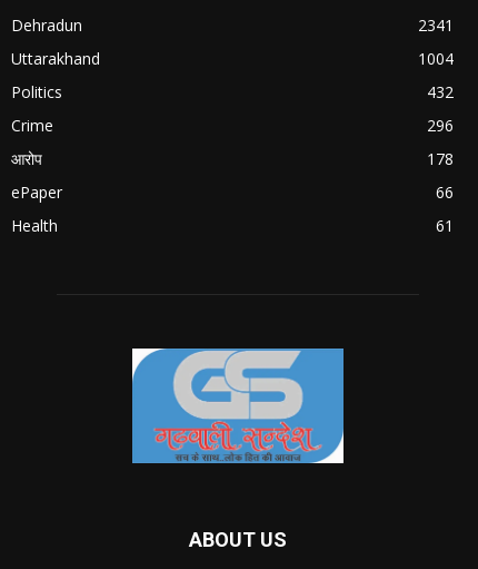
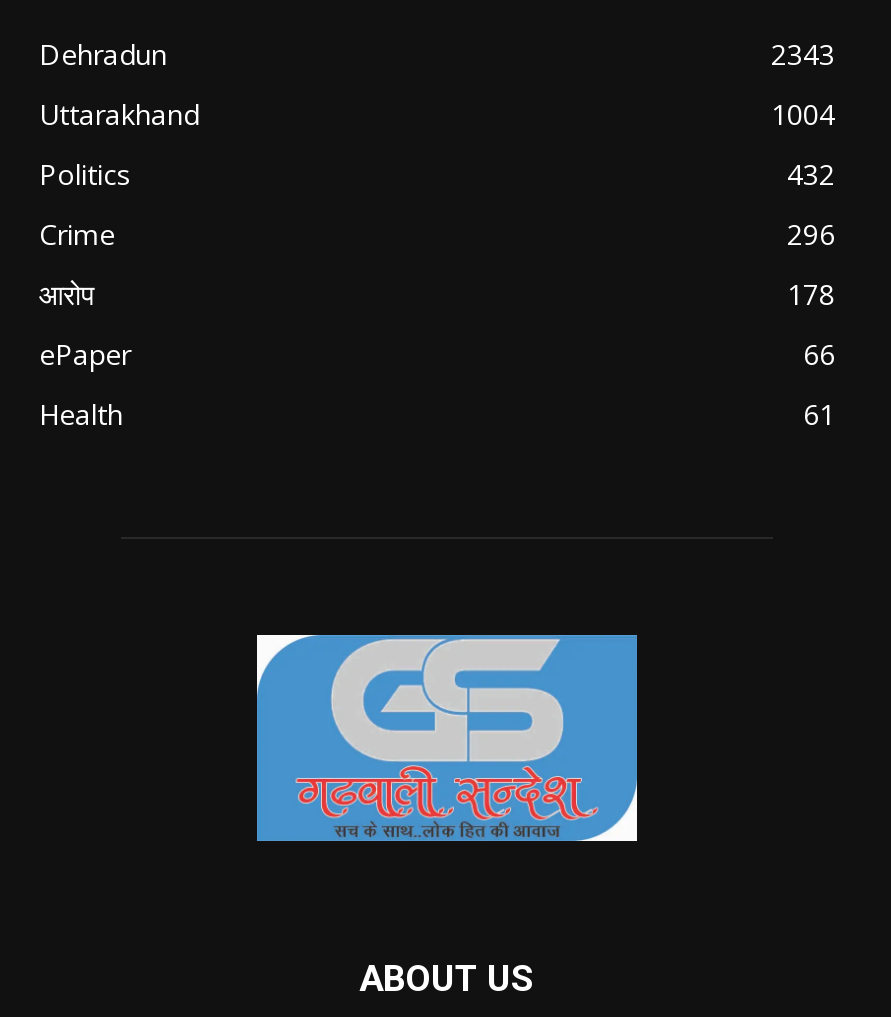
[418,14,454,36] 2341 -> [771,35,835,73] 2343

